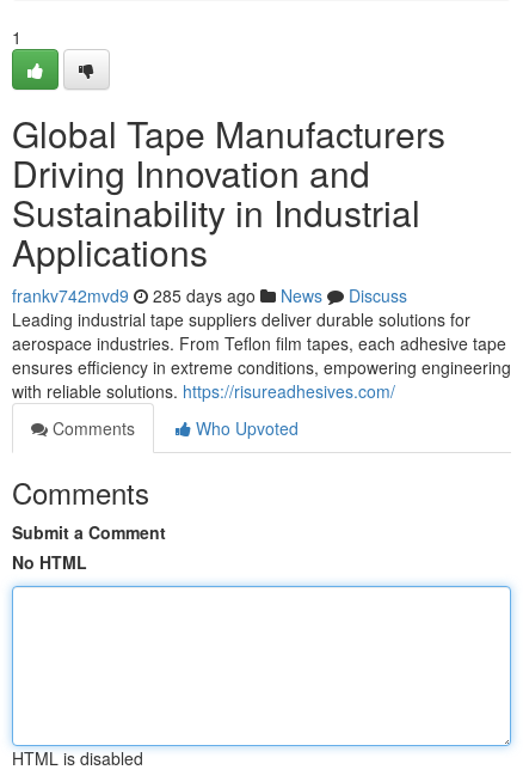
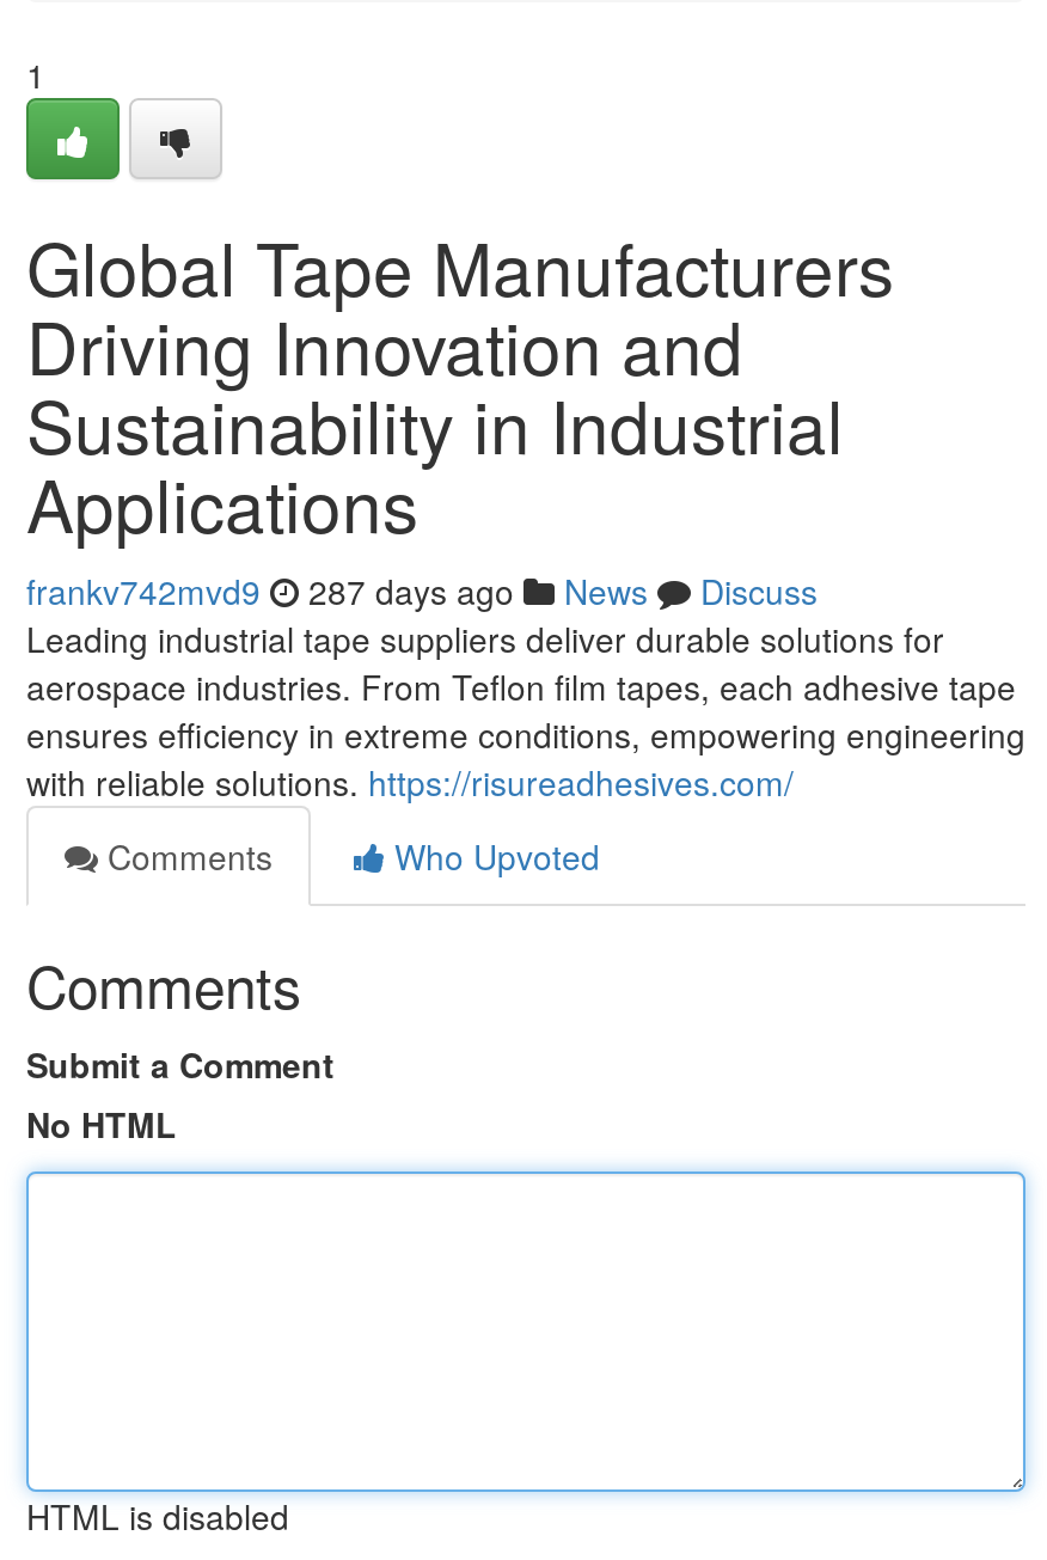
[12,283,407,307] frankv742mvd9 285 days ago News Discuss -> [26,567,818,614] frankv742mvd9 287 days ago News Discuss

